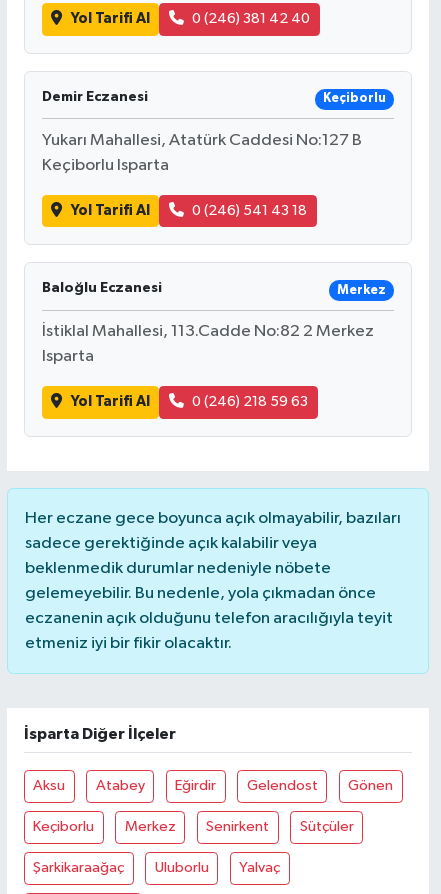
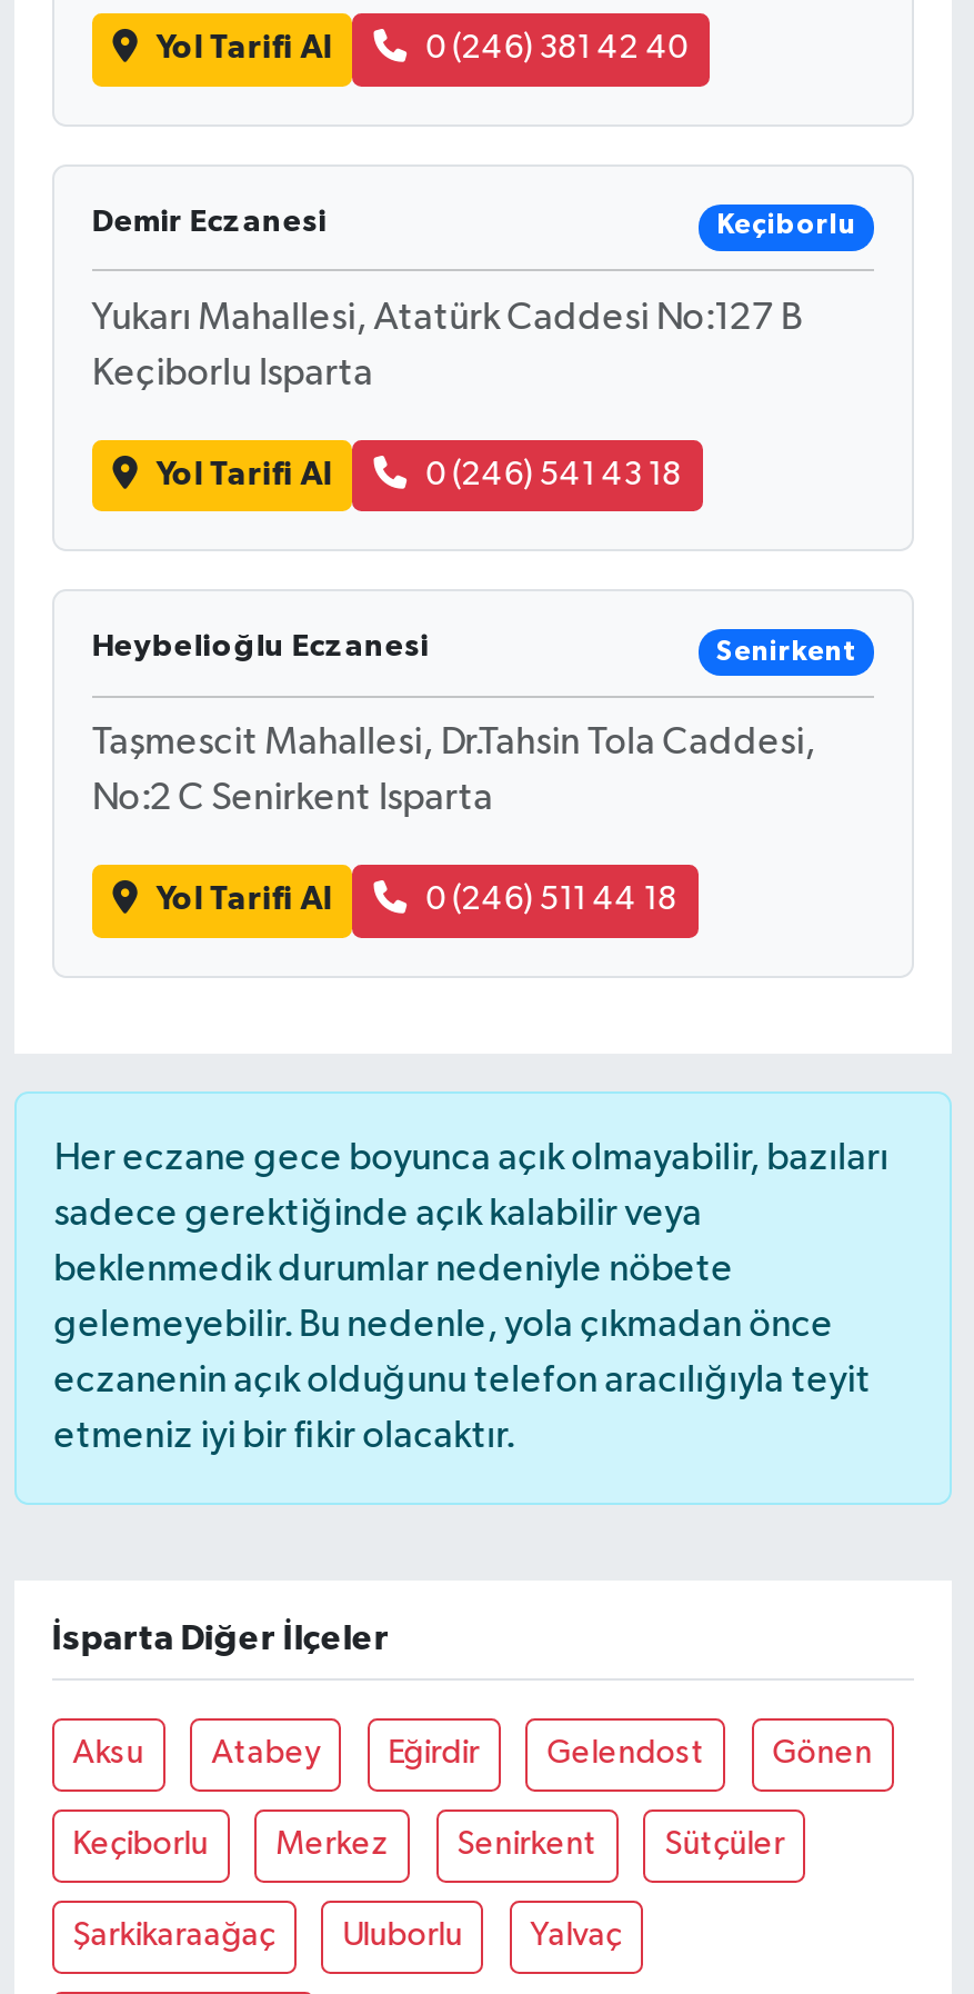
[42,281,386,297] Baloğlu Eczanesi | Merkez -> [92,632,856,666] Heybelioğlu Eczanesi | Senirkent
[42,323,374,340] İstiklal Mahallesi, 113.Cadde No:82 2 Merkez -> [92,725,816,762] Taşmescit Mahallesi, Dr.Tahsin Tola Caddesi,
[42,348,94,365] Isparta -> [92,780,494,818] No:2 C Senirkent Isparta
[192,394,308,409] 0 (246) 218 59 63 -> [426,883,677,917] 0 (246) 511 44 18

